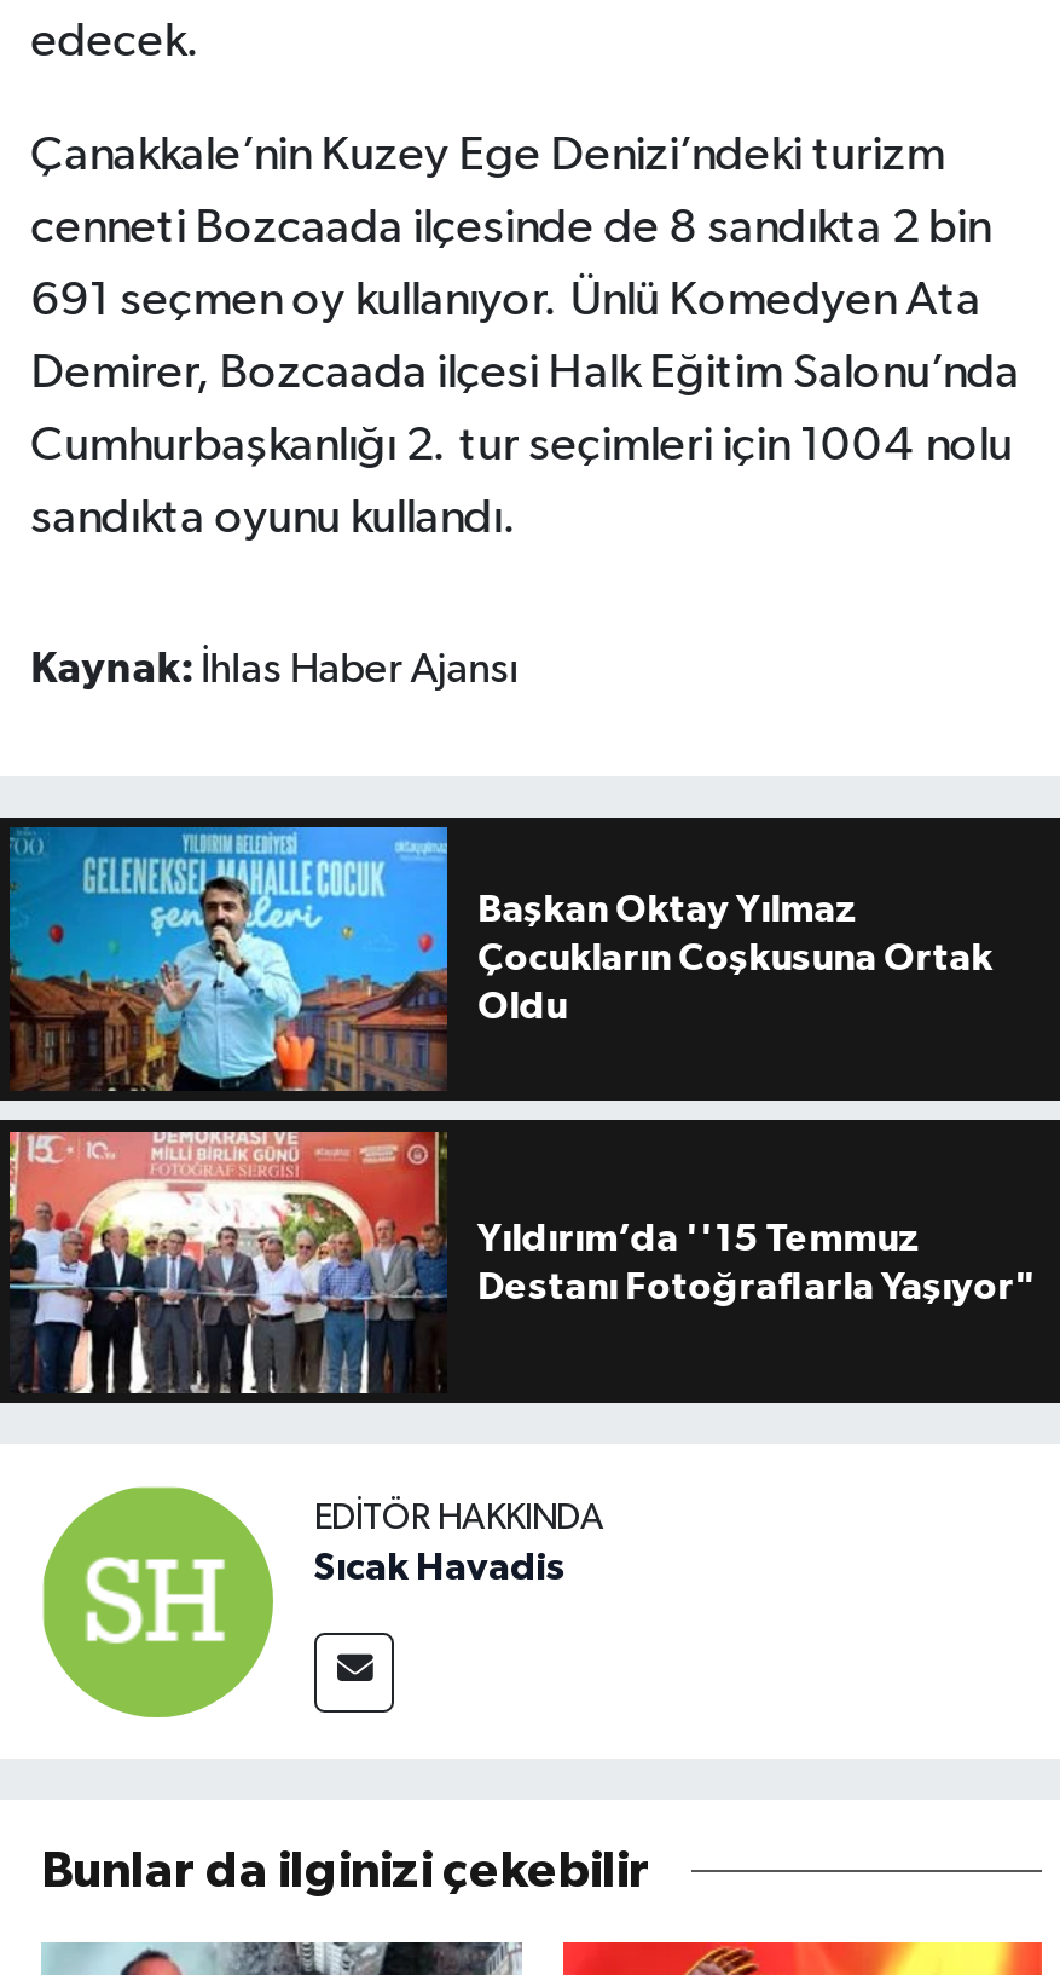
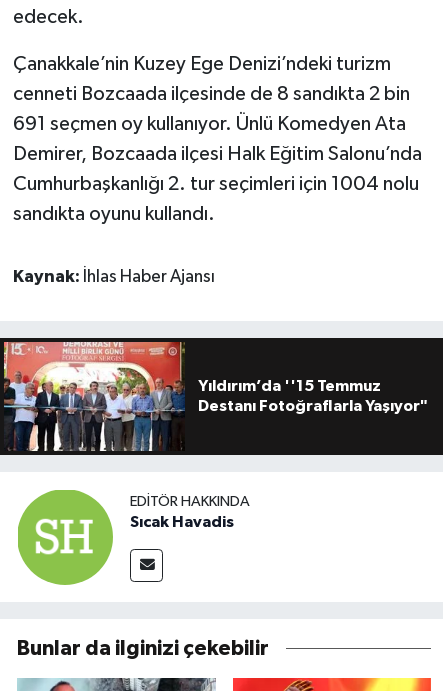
[7,825,993,1091] [image] | Başkan Oktay Yılmaz | Çocukların Coşkusuna Ortak | Oldu -> none

